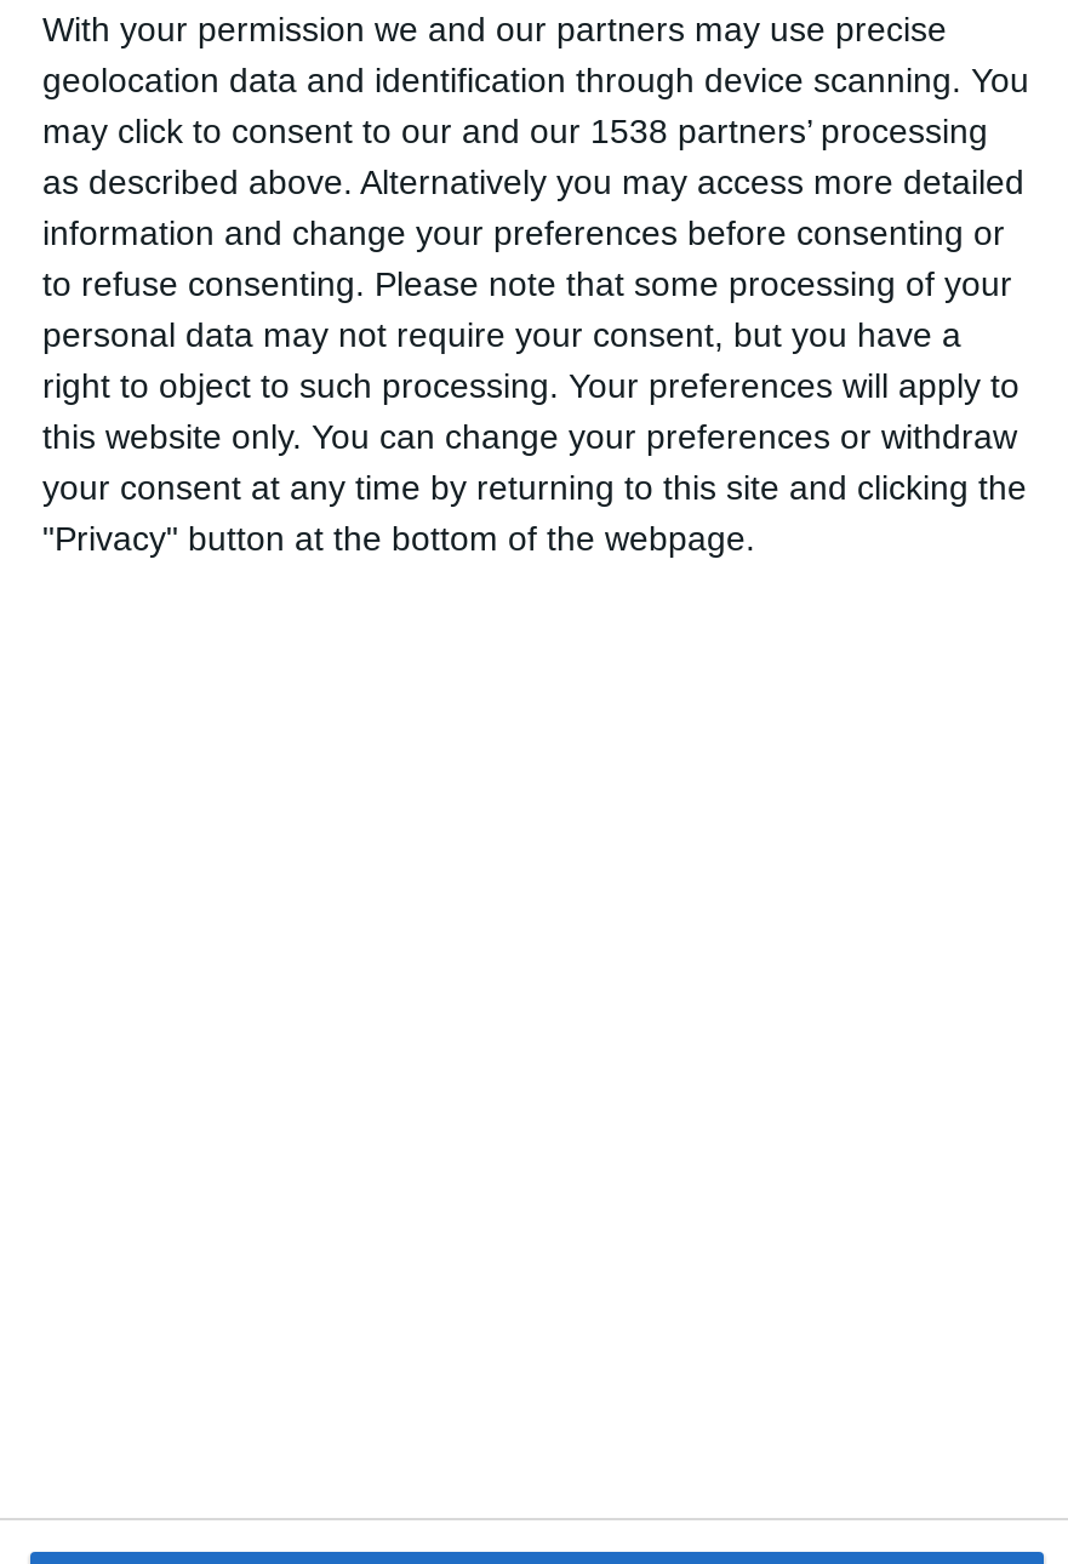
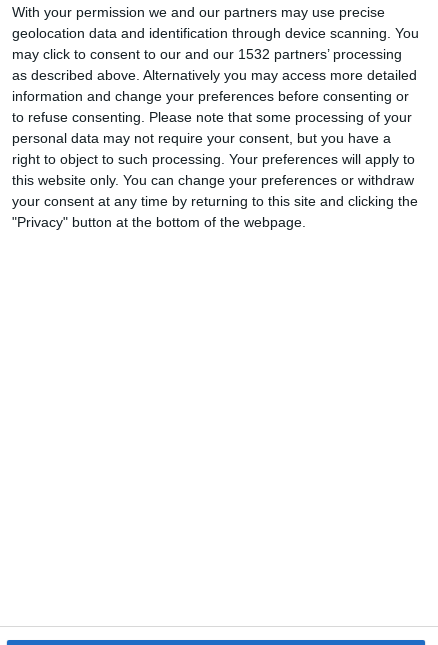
[42,111,988,150] may click to consent to our and our 1538 partners’ processing -> [12,46,402,62] may click to consent to our and our 1532 partners’ processing

